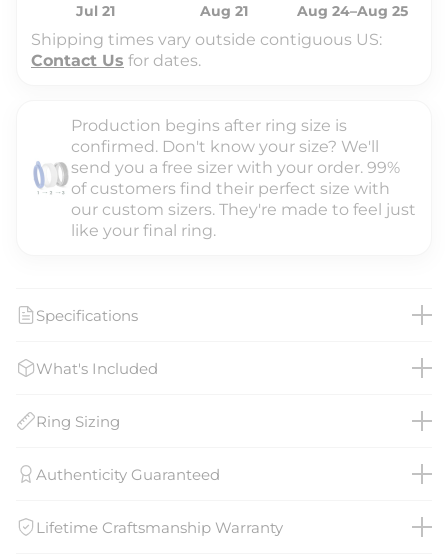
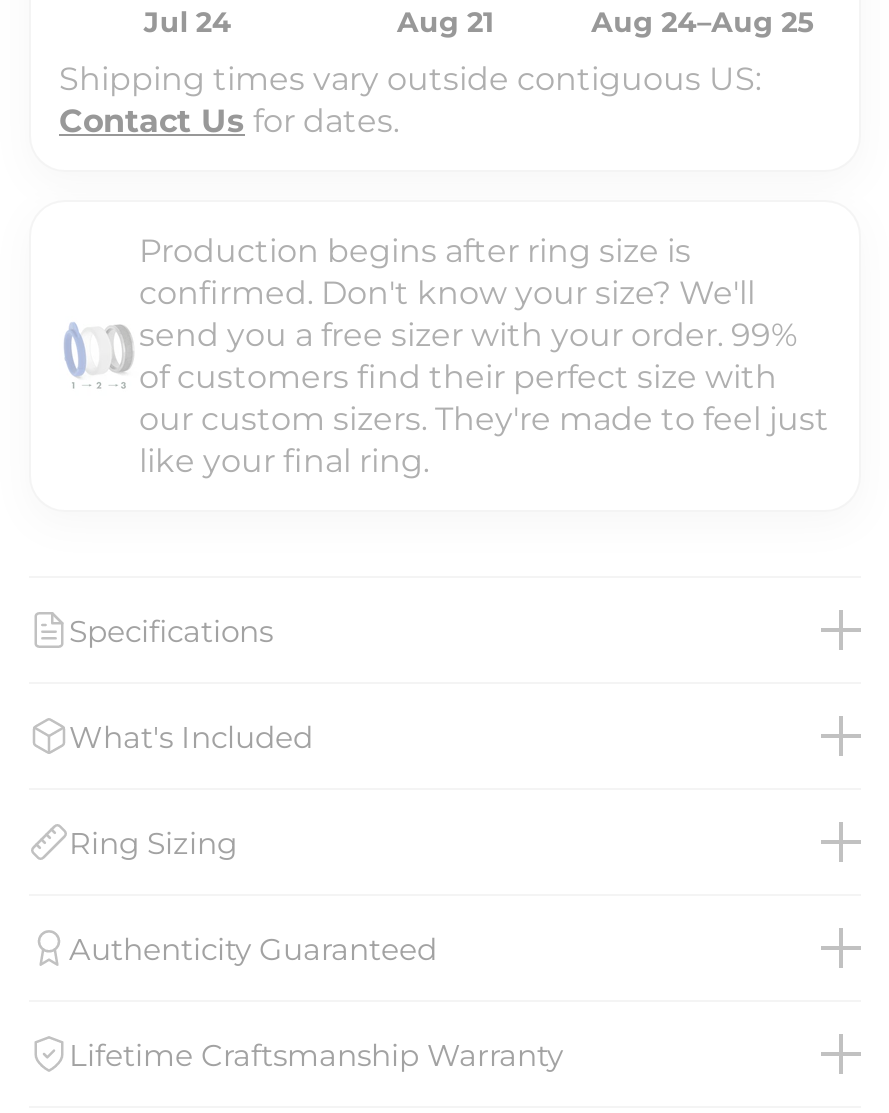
[76,2,115,20] Jul 21 -> [144,4,232,40] Jul 24

